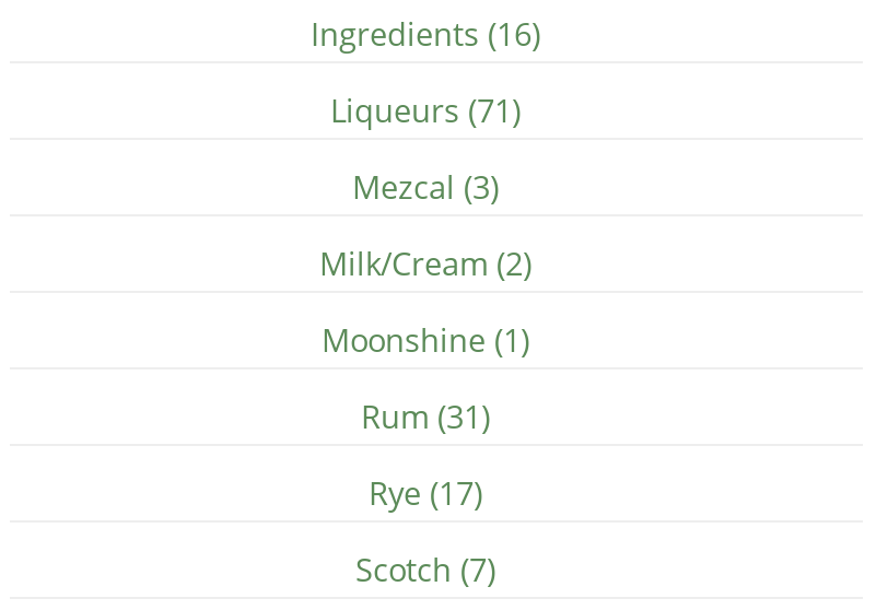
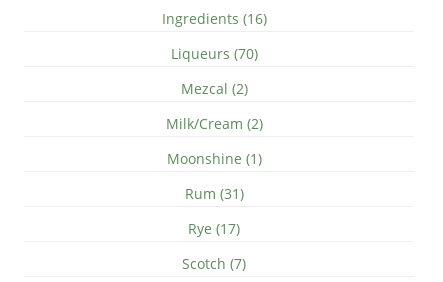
[330,91,521,132] Liqueurs (71) -> [170,44,257,63] Liqueurs (70)
[352,167,499,209] Mezcal (3) -> [180,79,247,98] Mezcal (2)

